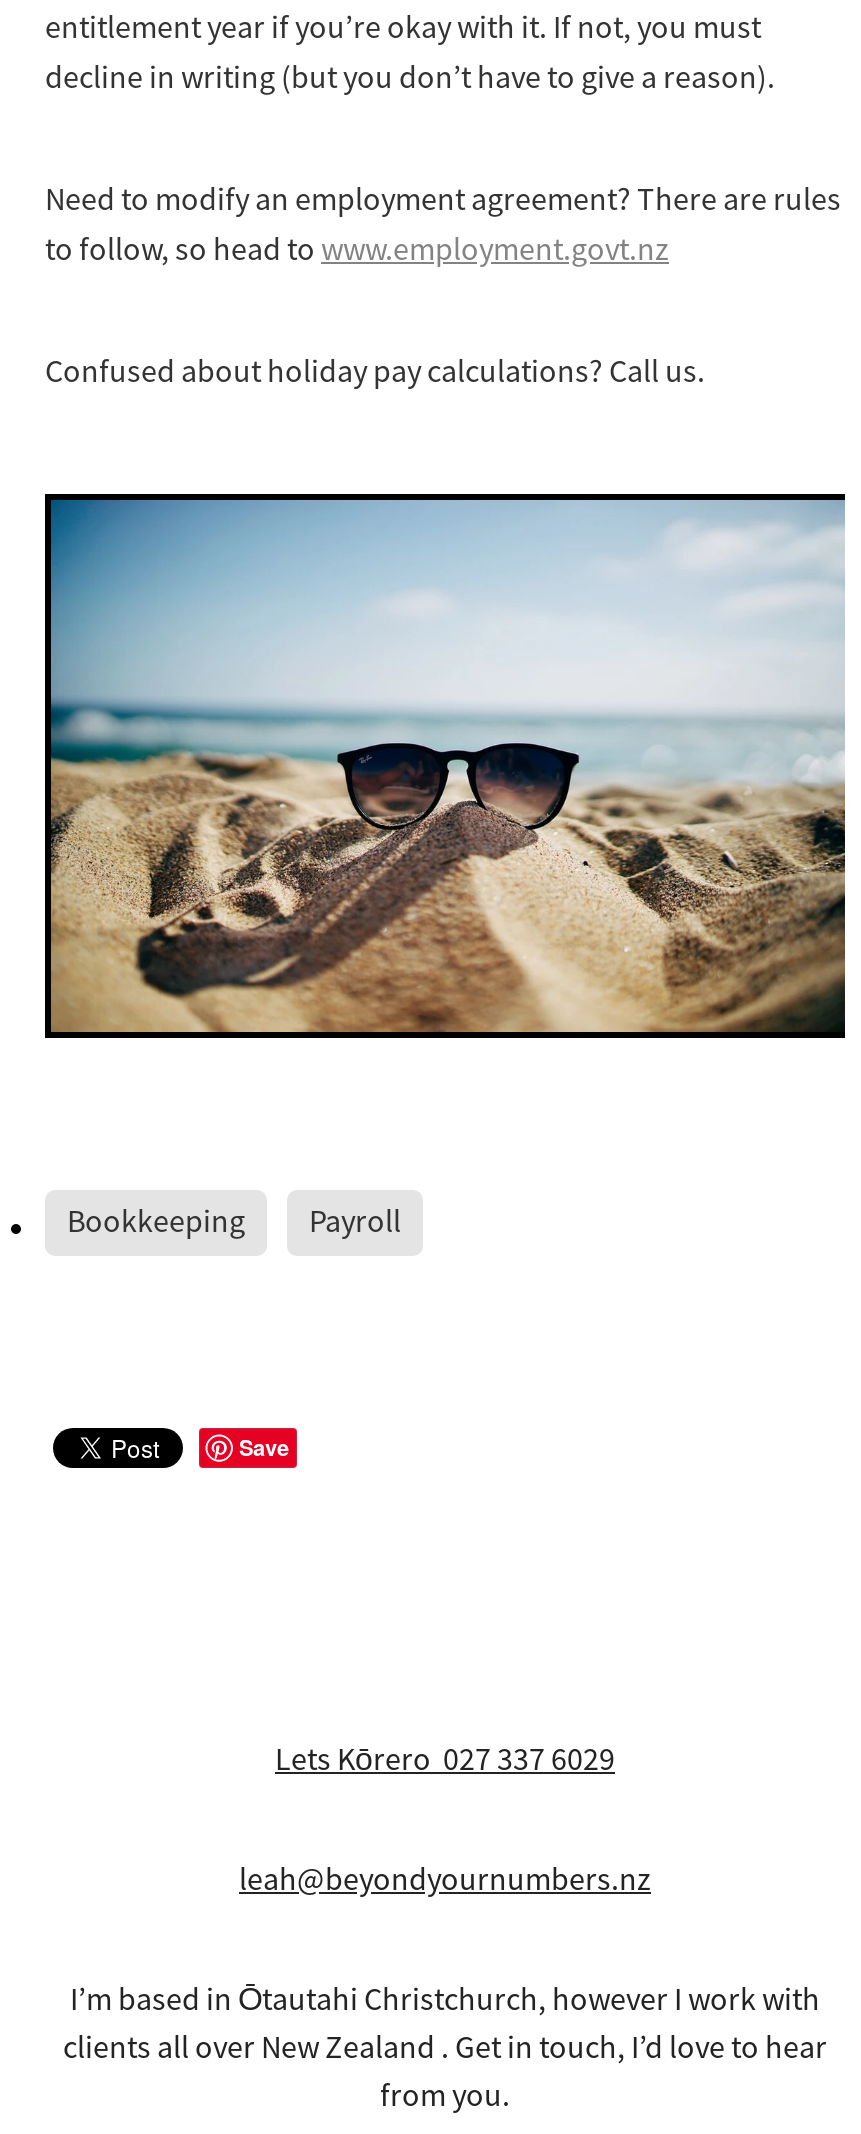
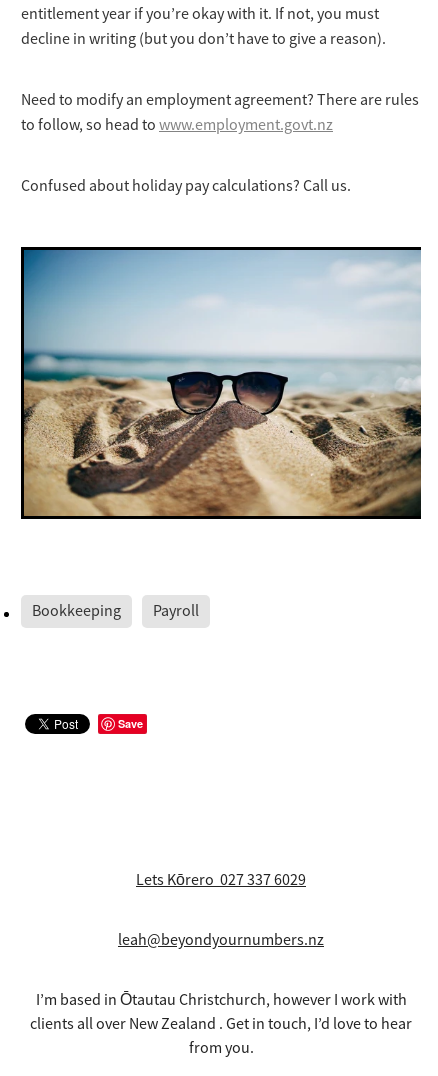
[70,1981,820,2021] I’m based in Ōtautahi Christchurch, however I work with -> [35,990,406,1010] I’m based in Ōtautau Christchurch, however I work with

